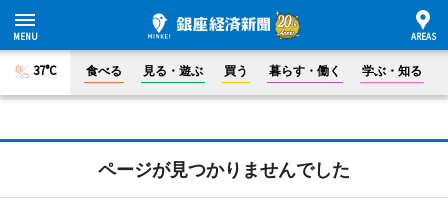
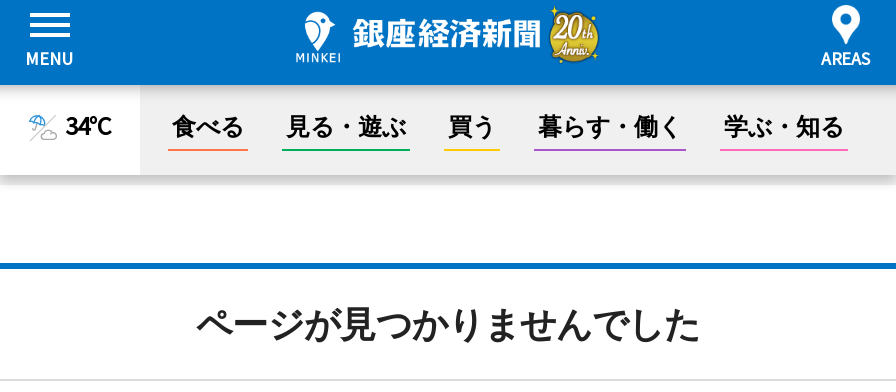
[32,62,422,79] 37°C 食べる 見る・遊ぶ 買う 暮らす・働く 学ぶ・知る -> [65,110,844,144] 34°C 食べる 見る・遊ぶ 買う 暮らす・働く 学ぶ・知る

